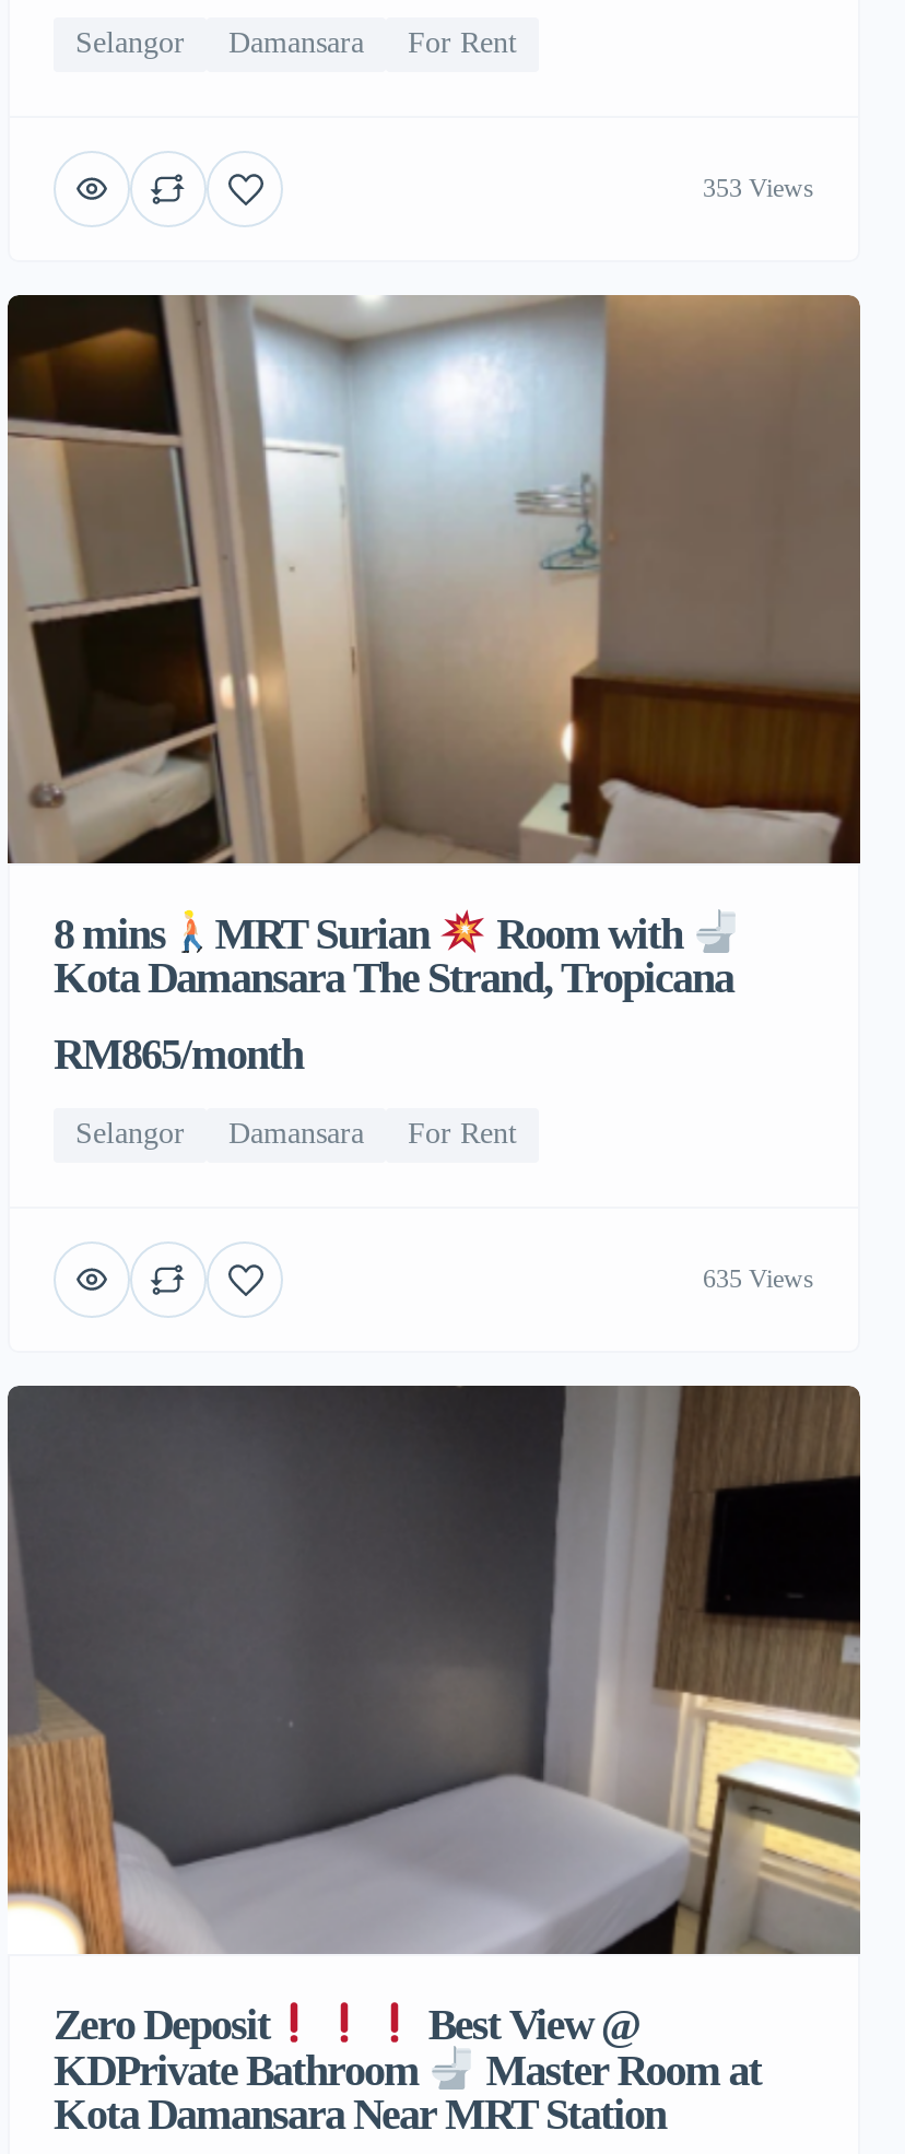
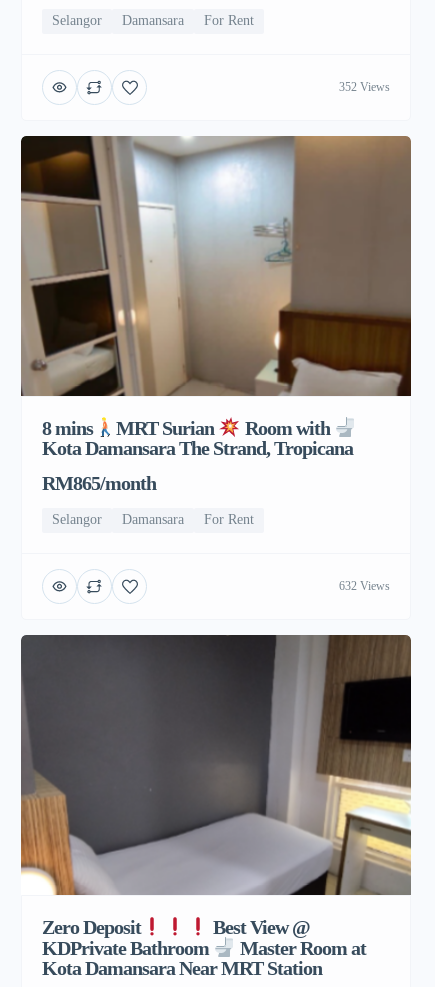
[703,173,814,203] 353 Views -> [339,80,390,94] 352 Views
[703,1263,814,1294] 635 Views -> [339,579,390,593] 632 Views

